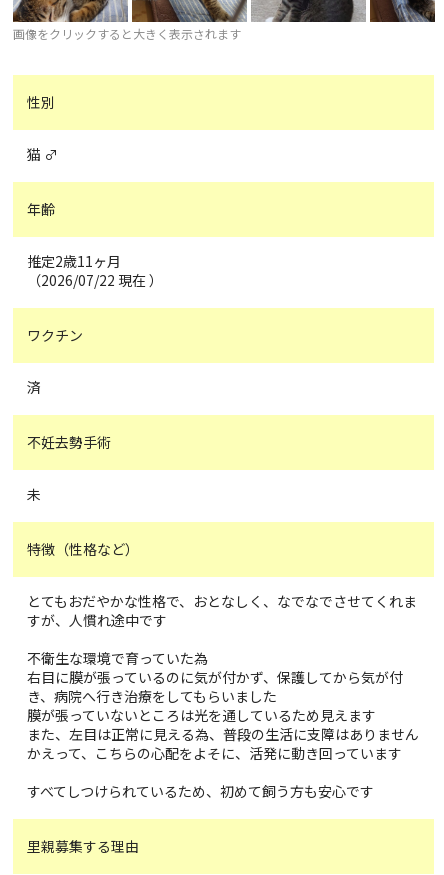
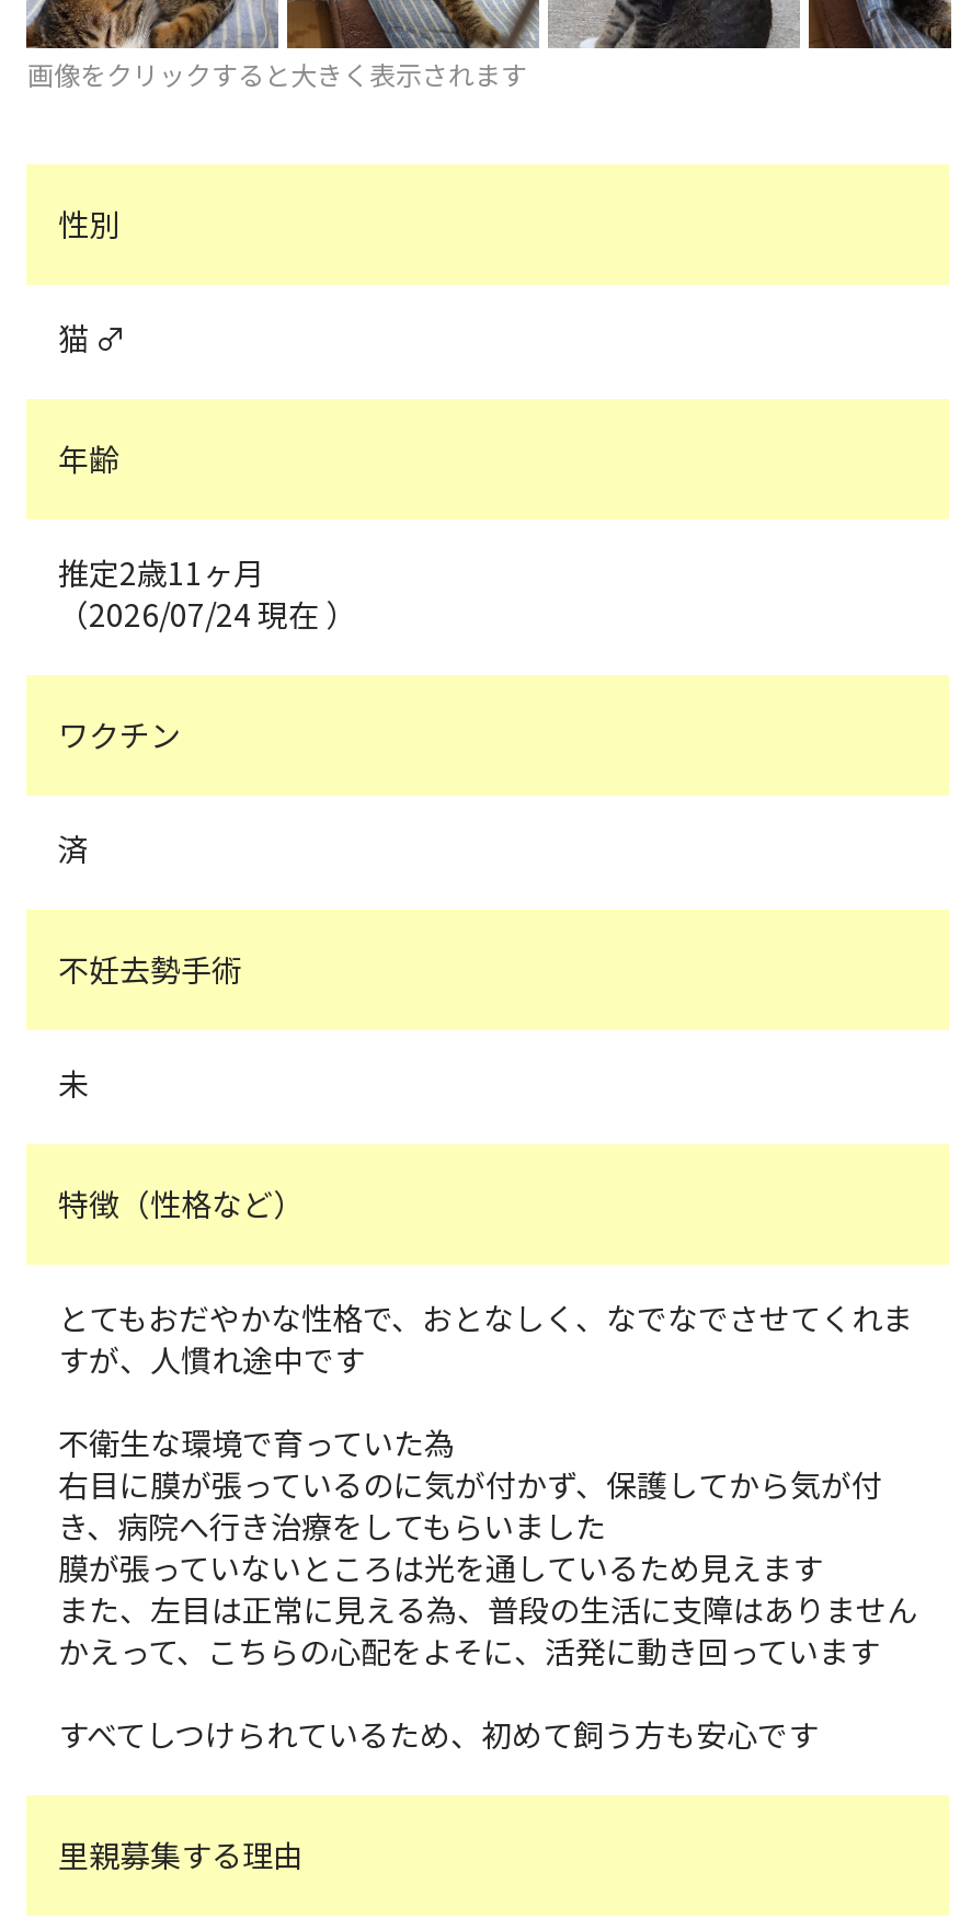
[27,270,163,290] （2026/07/22 現在 ） -> [58,591,356,635] （2026/07/24 現在 ）

